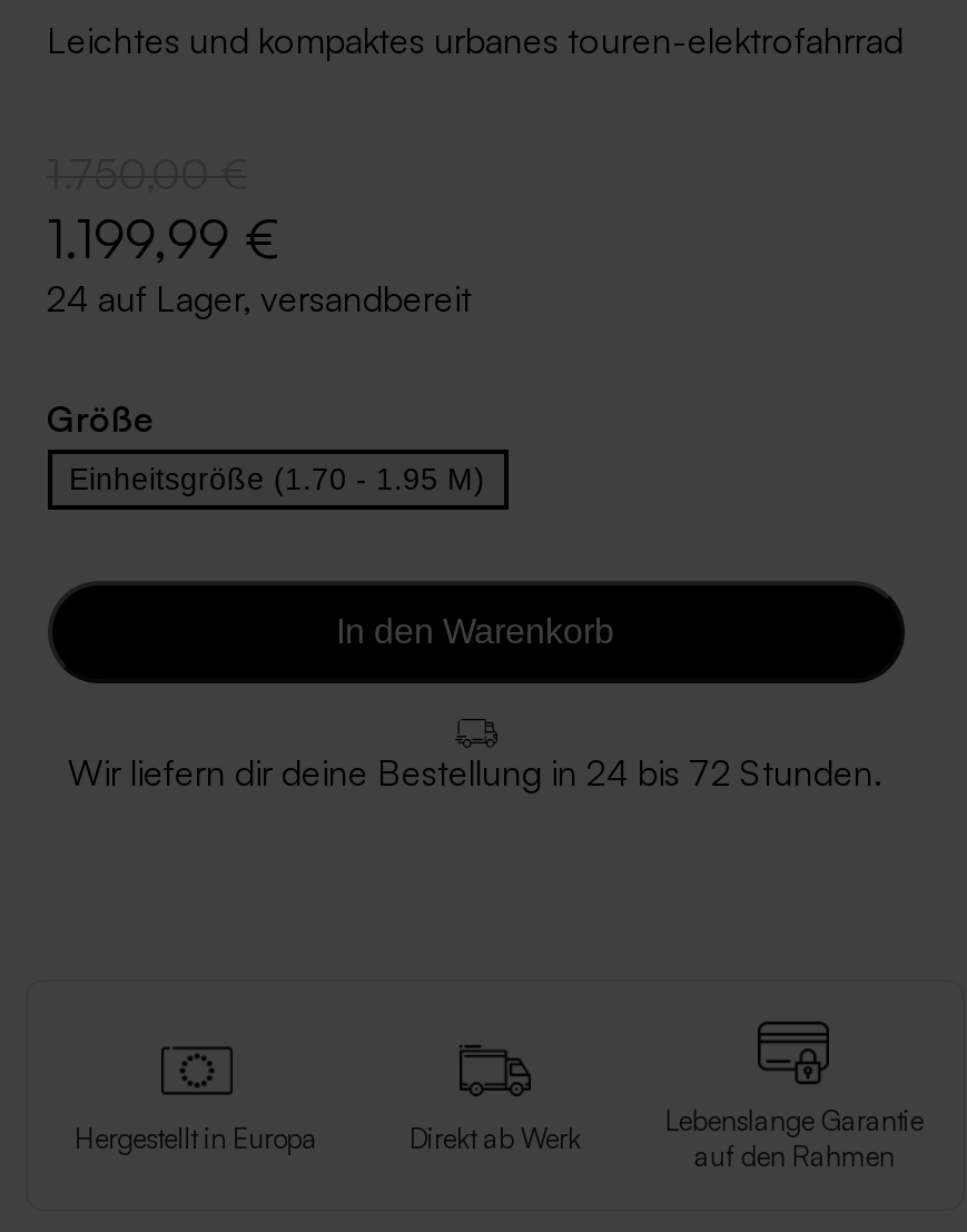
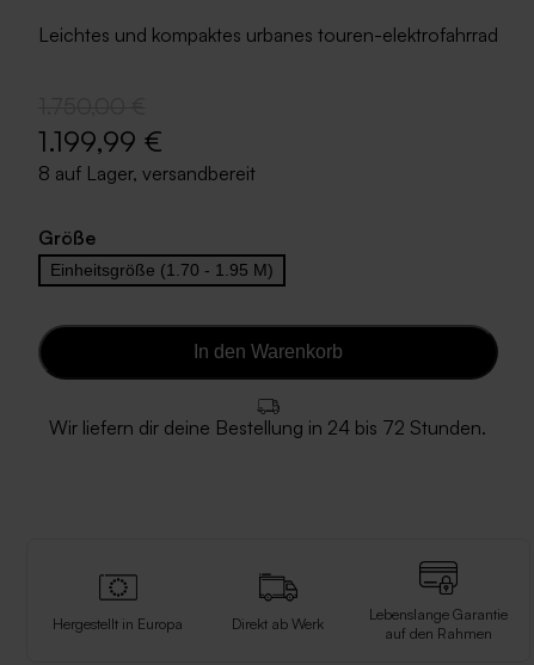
[47,276,472,320] 24 auf Lager, versandbereit -> [38,161,255,185] 8 auf Lager, versandbereit

